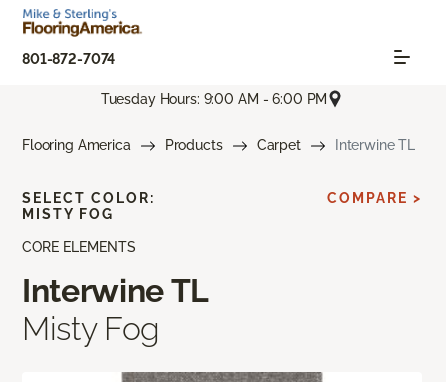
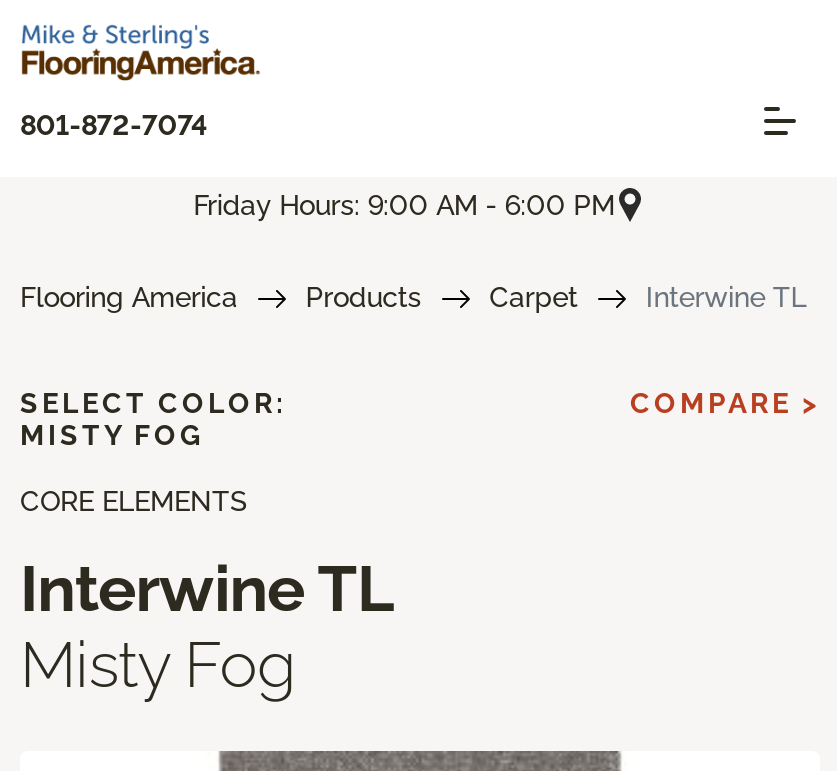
[101,91,327,107] Tuesday Hours: 9:00 AM - 6:00 PM -> [193,188,615,220] Friday Hours: 9:00 AM - 6:00 PM

